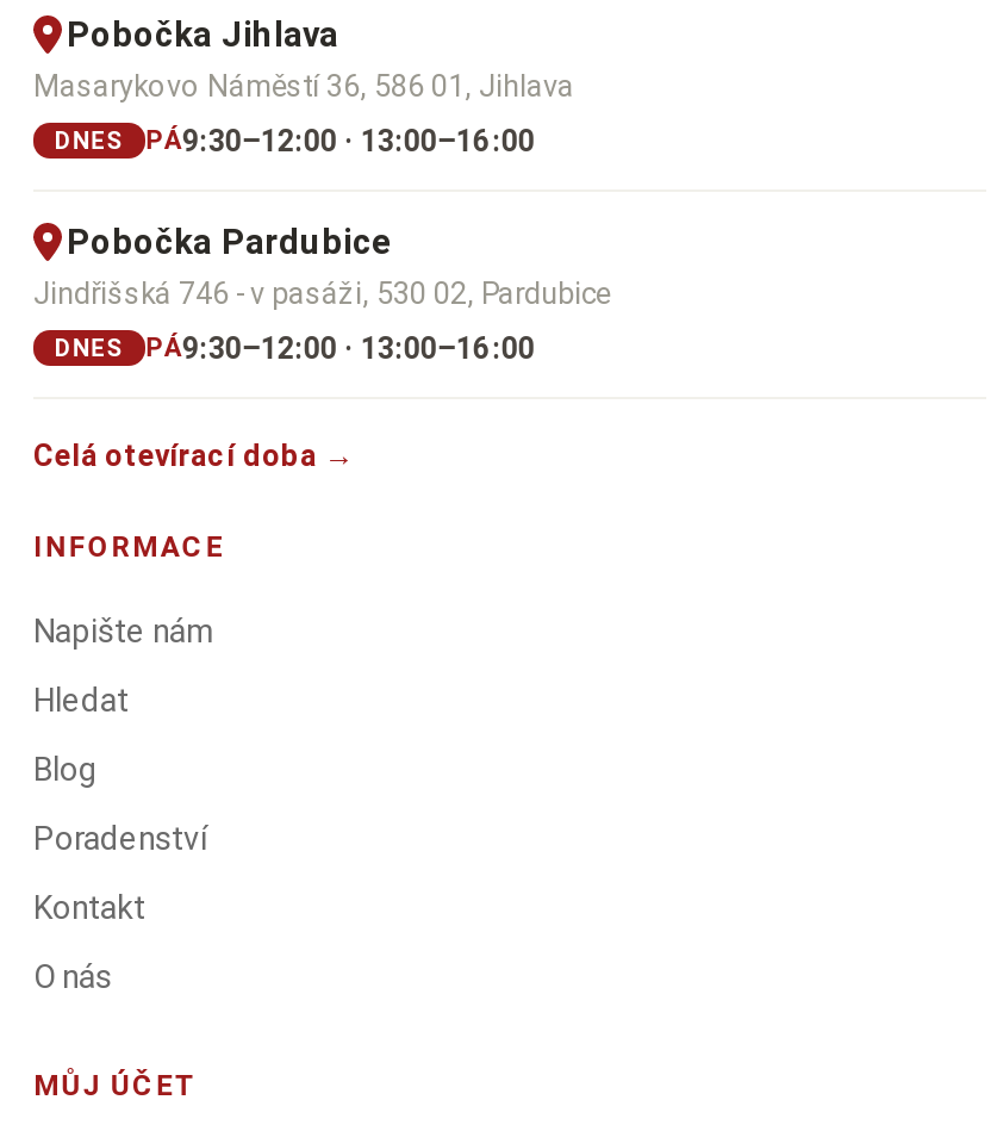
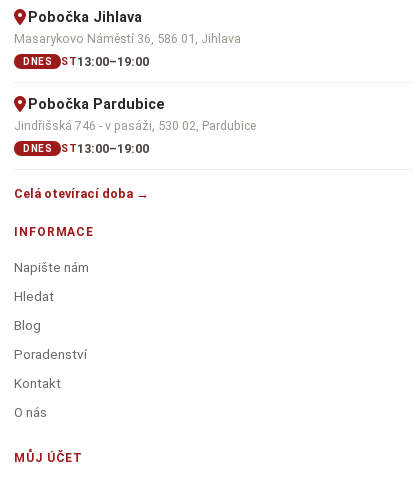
[55,122,535,158] DNES PÁ9:30–12:00 · 13:00–16:00 -> [23,54,149,69] DNES ST13:00–19:00
[55,329,535,365] DNES PÁ9:30–12:00 · 13:00–16:00 -> [23,141,149,156] DNES ST13:00–19:00

